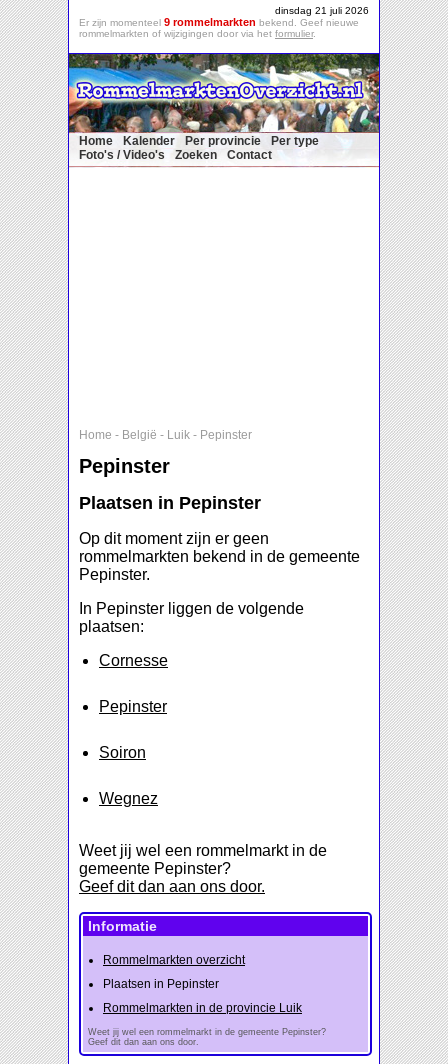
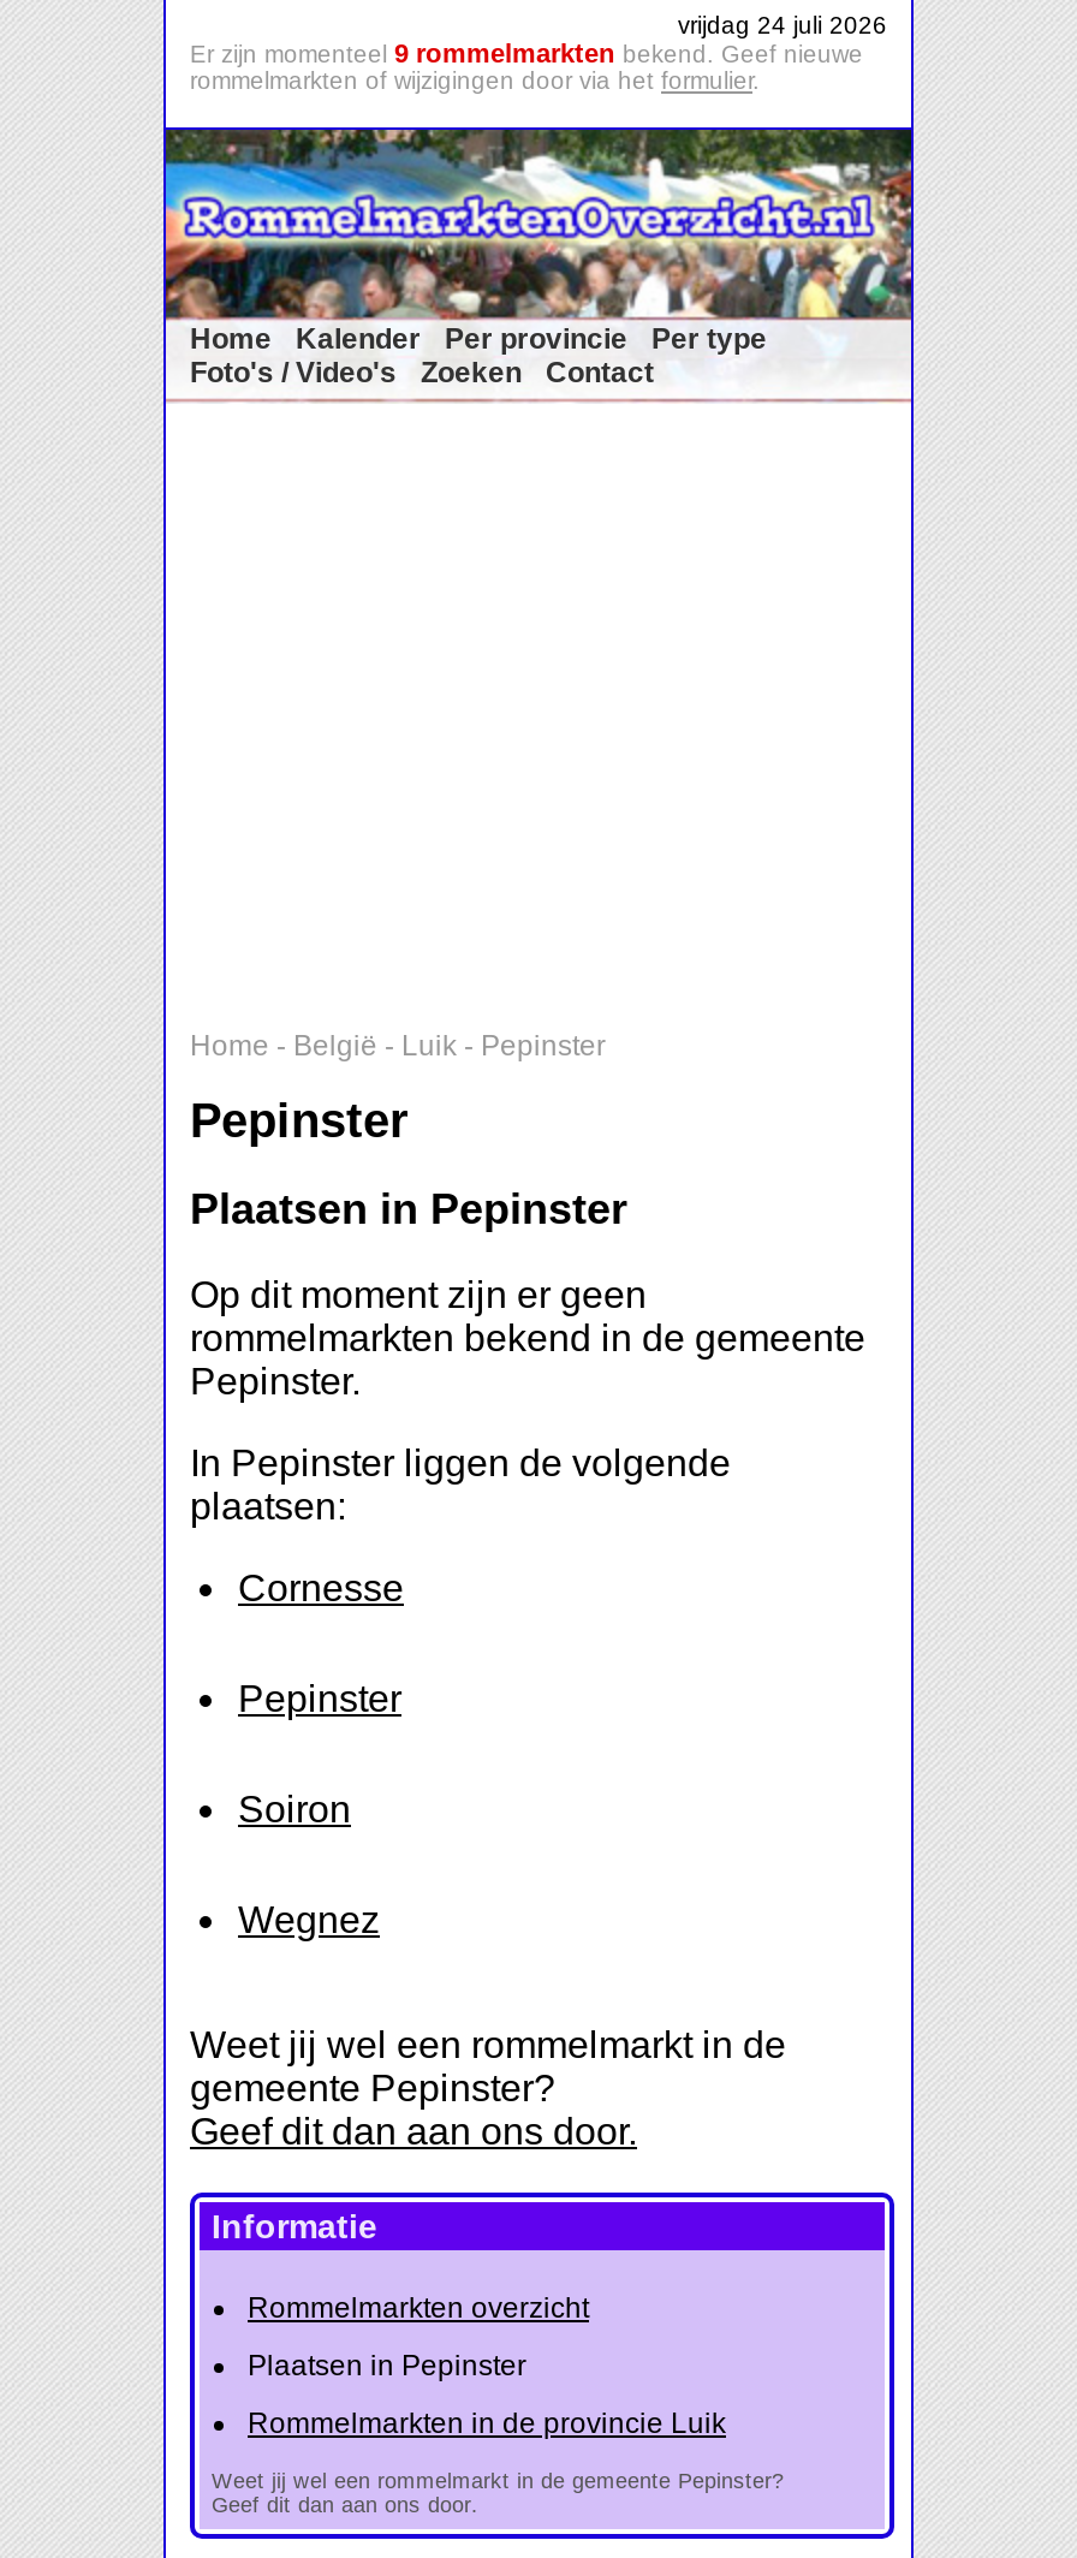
[275,5,369,16] dinsdag 21 juli 2026 -> [678,12,887,38] vrijdag 24 juli 2026

